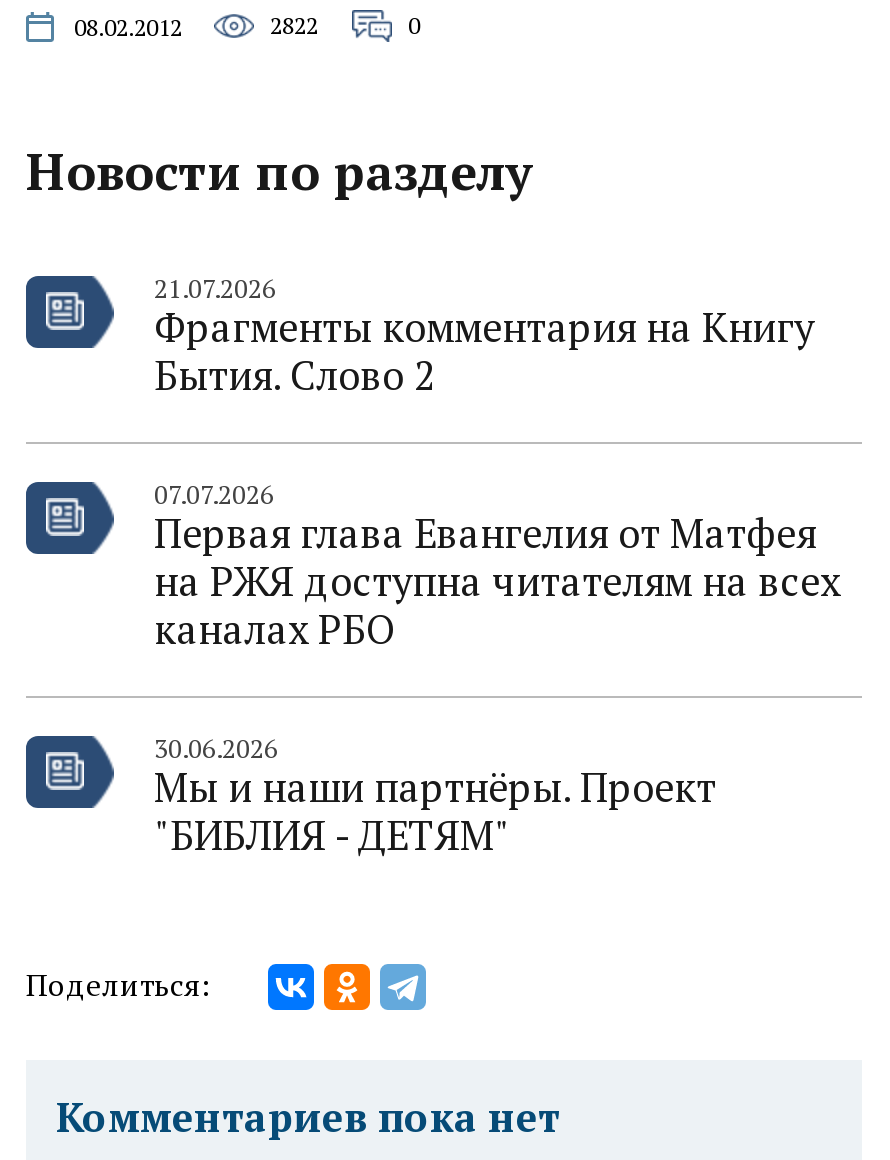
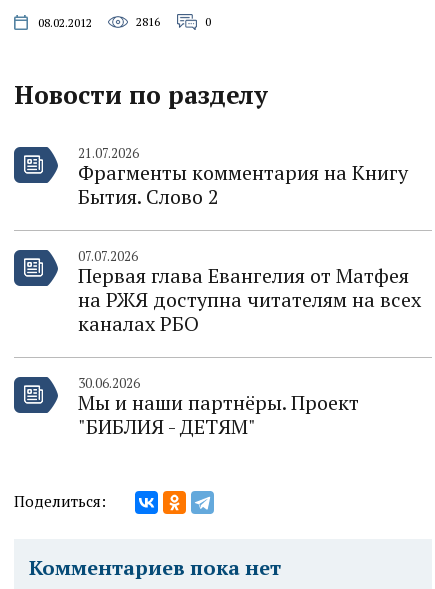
[270,10,318,40] 2822 -> [136,14,160,29] 2816

